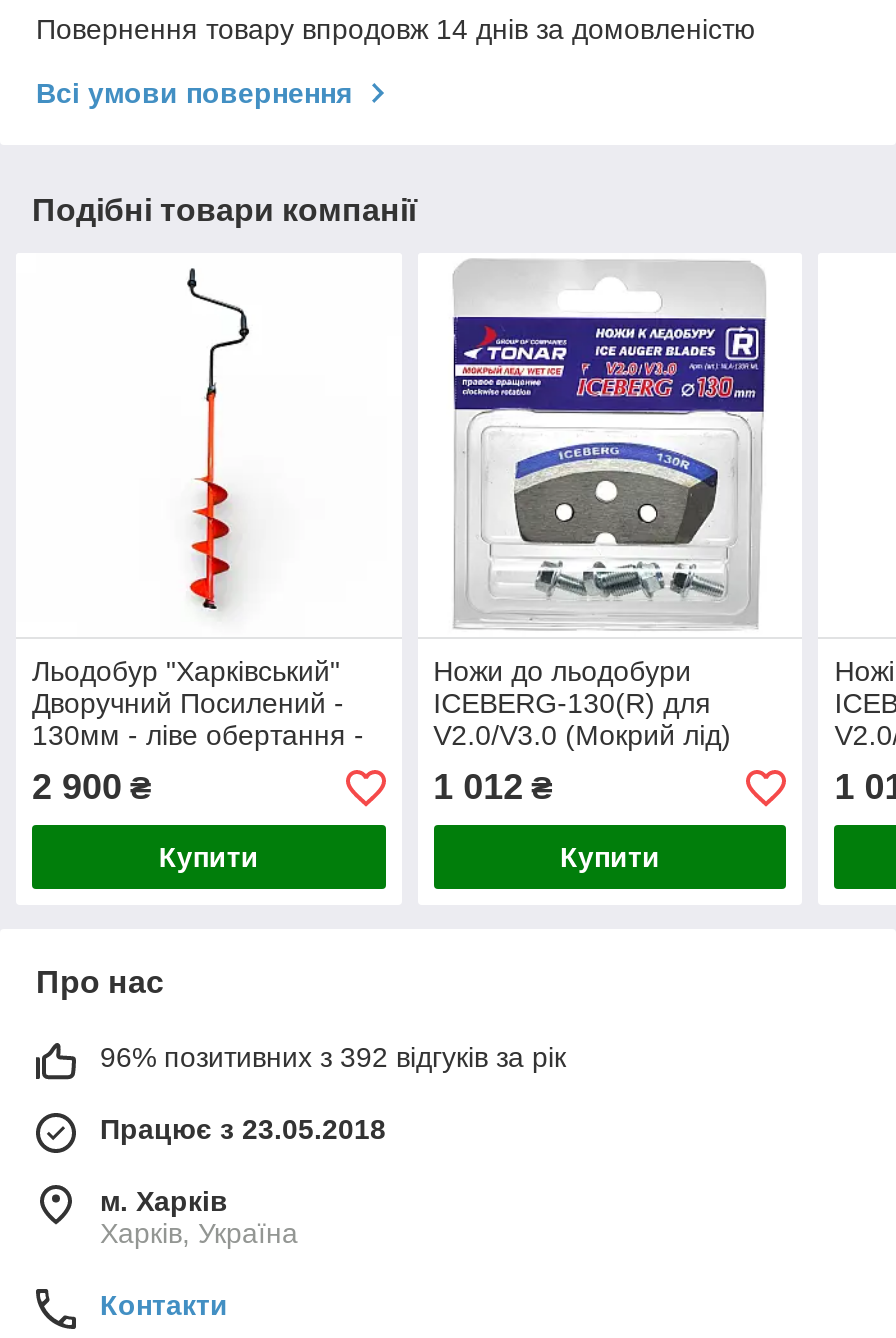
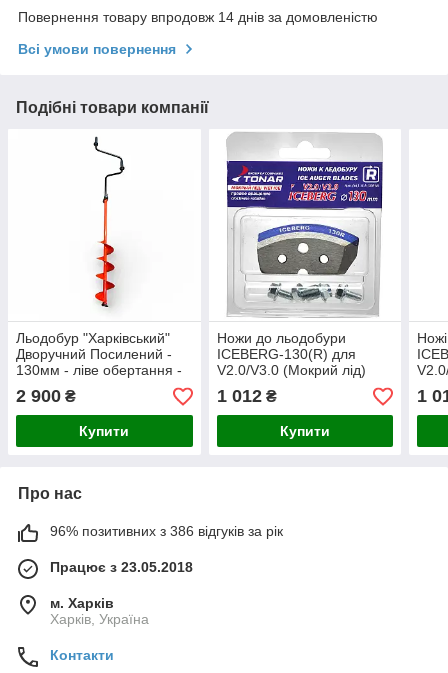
[100,1042,566,1074] 96% позитивних з 392 відгуків за рік -> [50,523,283,539] 96% позитивних з 386 відгуків за рік

